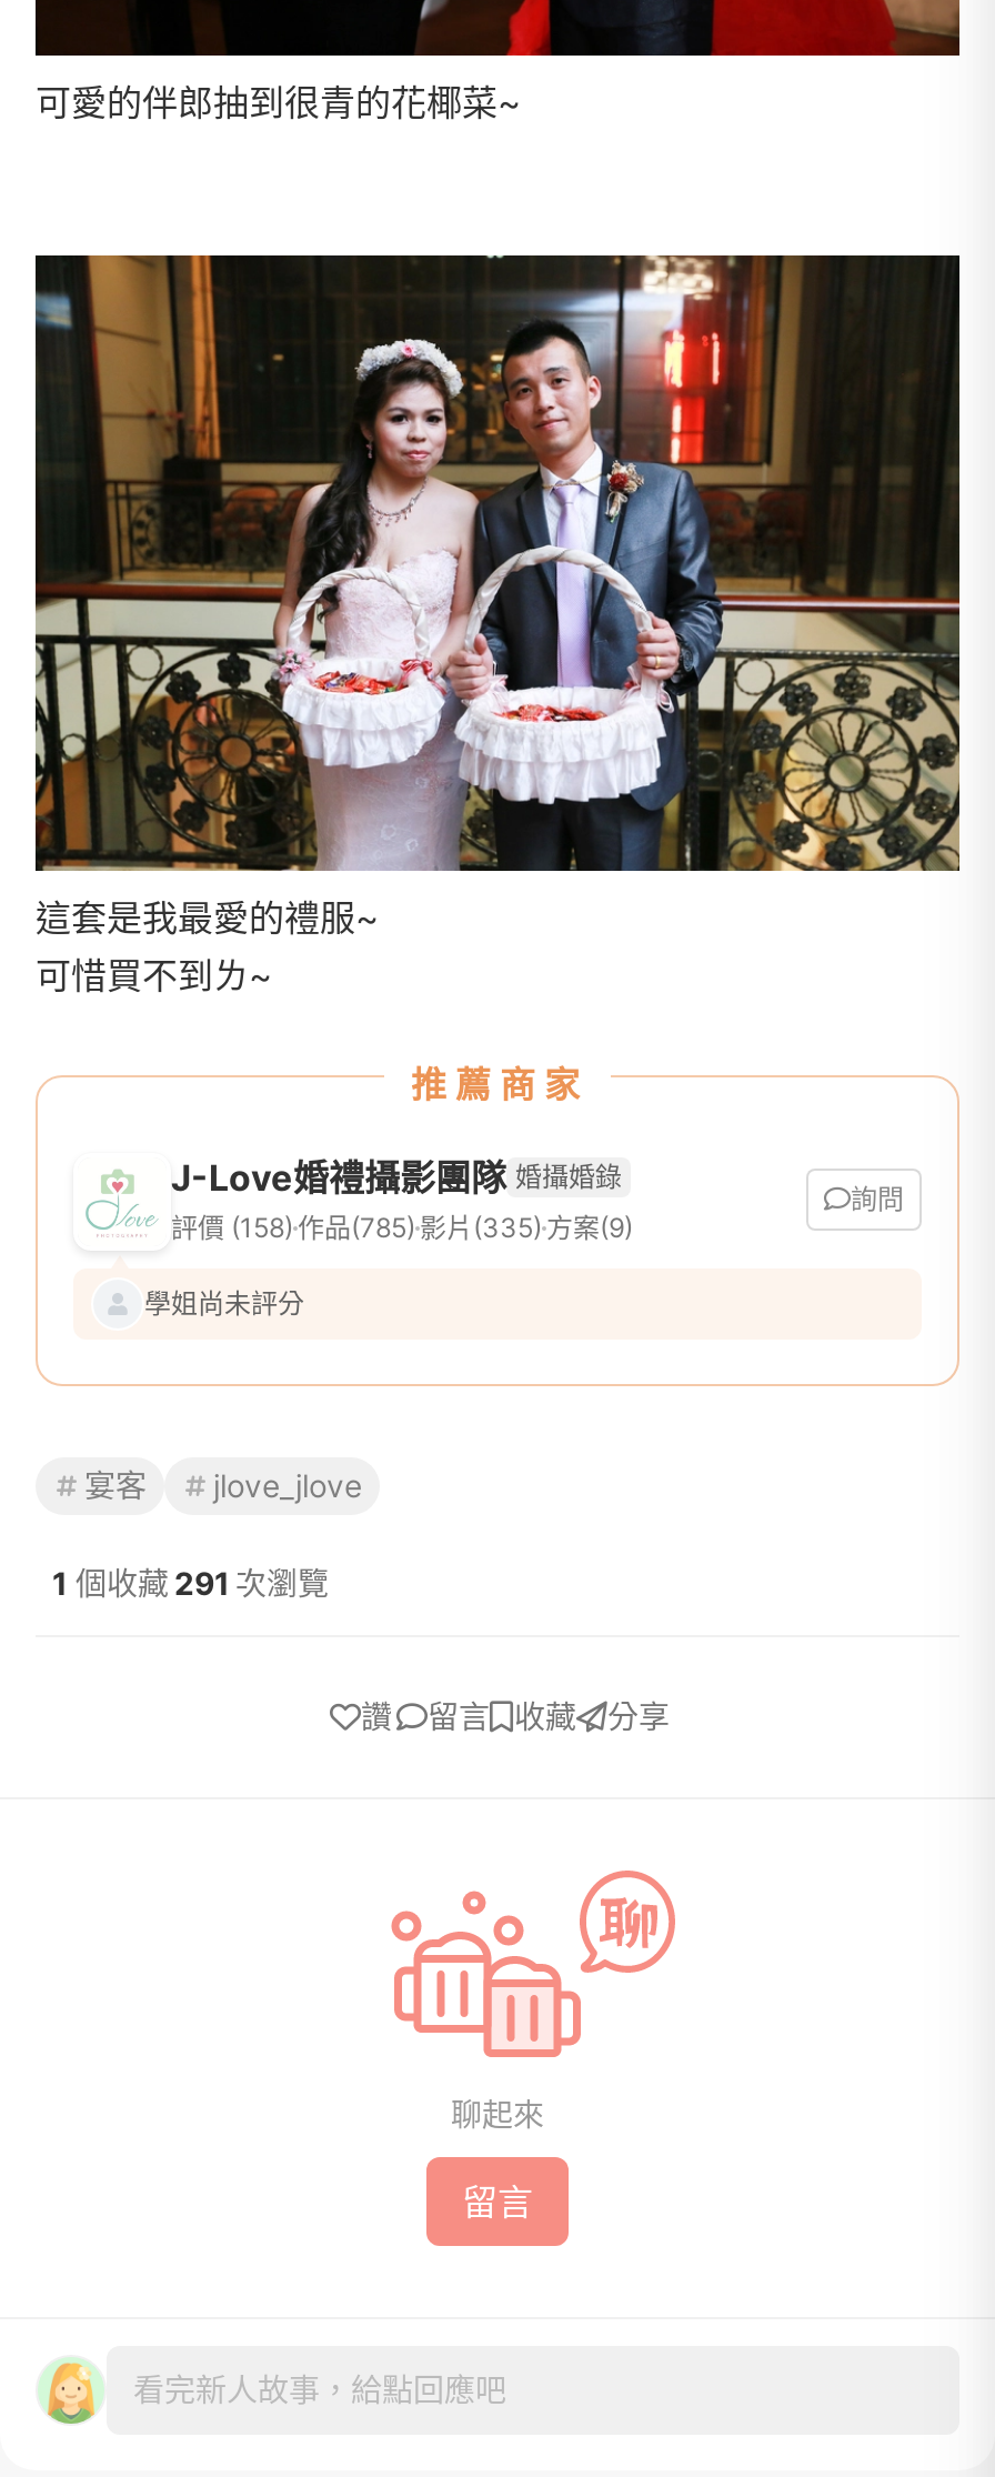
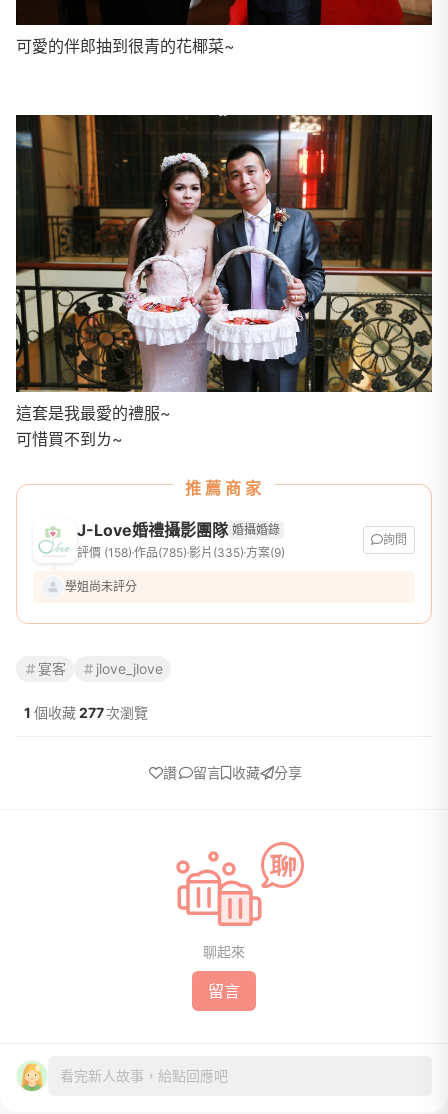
[52,1564,329,1601] 1 個收藏 291 次瀏覽 -> [23,704,148,721] 1 個收藏 277 次瀏覽

